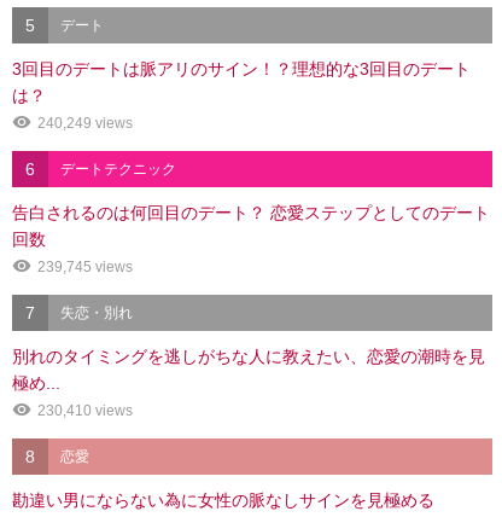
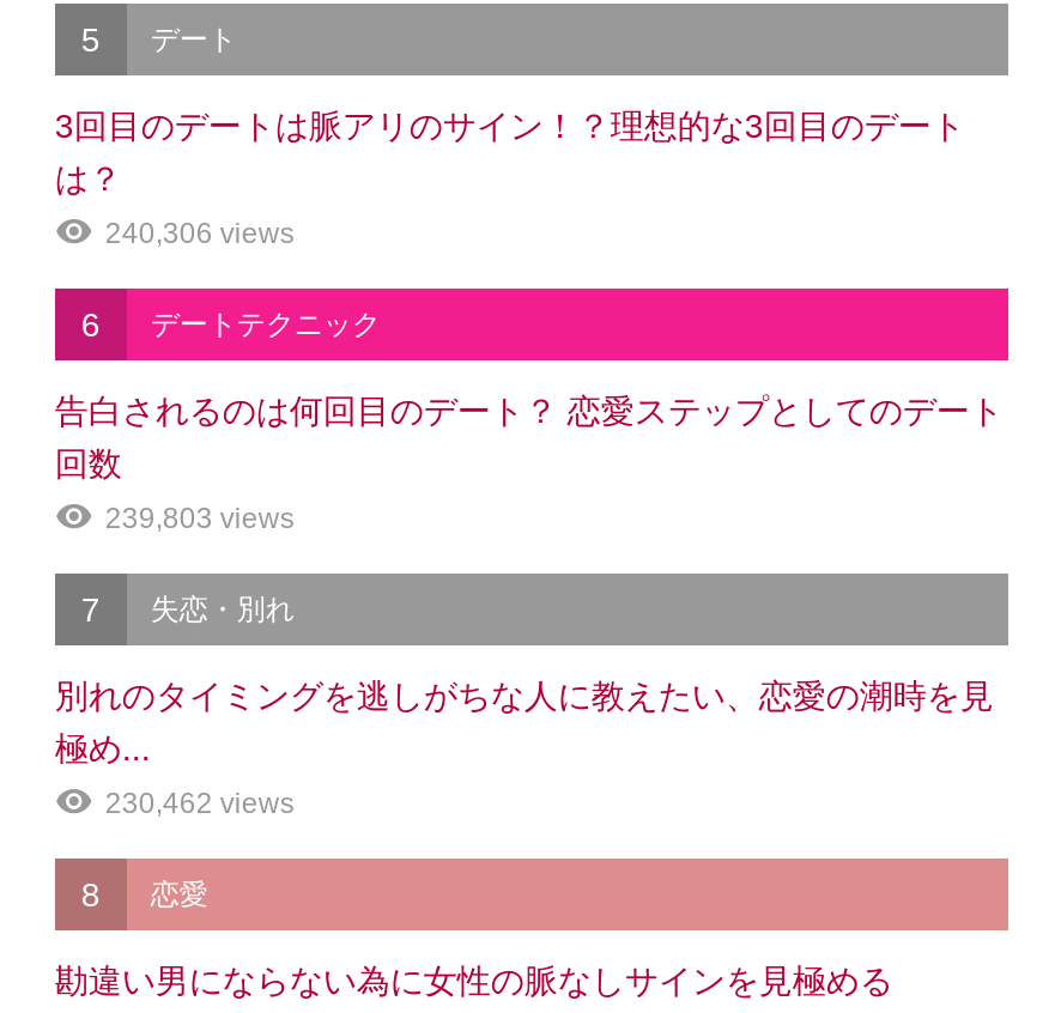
[37,115,133,132] 240,249 views -> [105,217,294,251] 240,306 views
[37,259,133,276] 239,745 views -> [105,502,294,536] 239,803 views
[37,402,133,419] 230,410 views -> [105,787,294,821] 230,462 views

